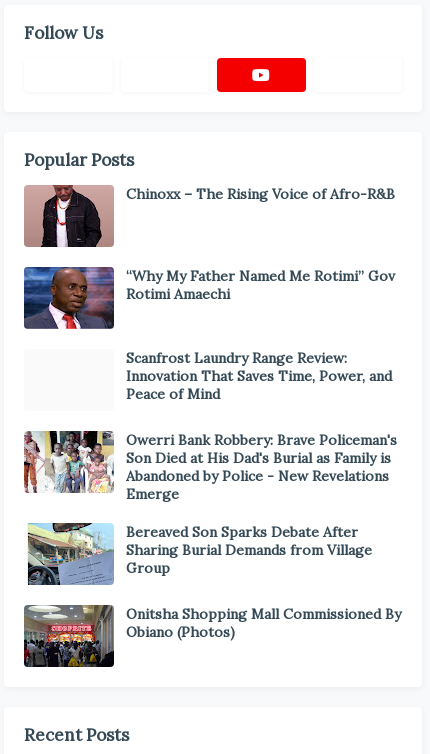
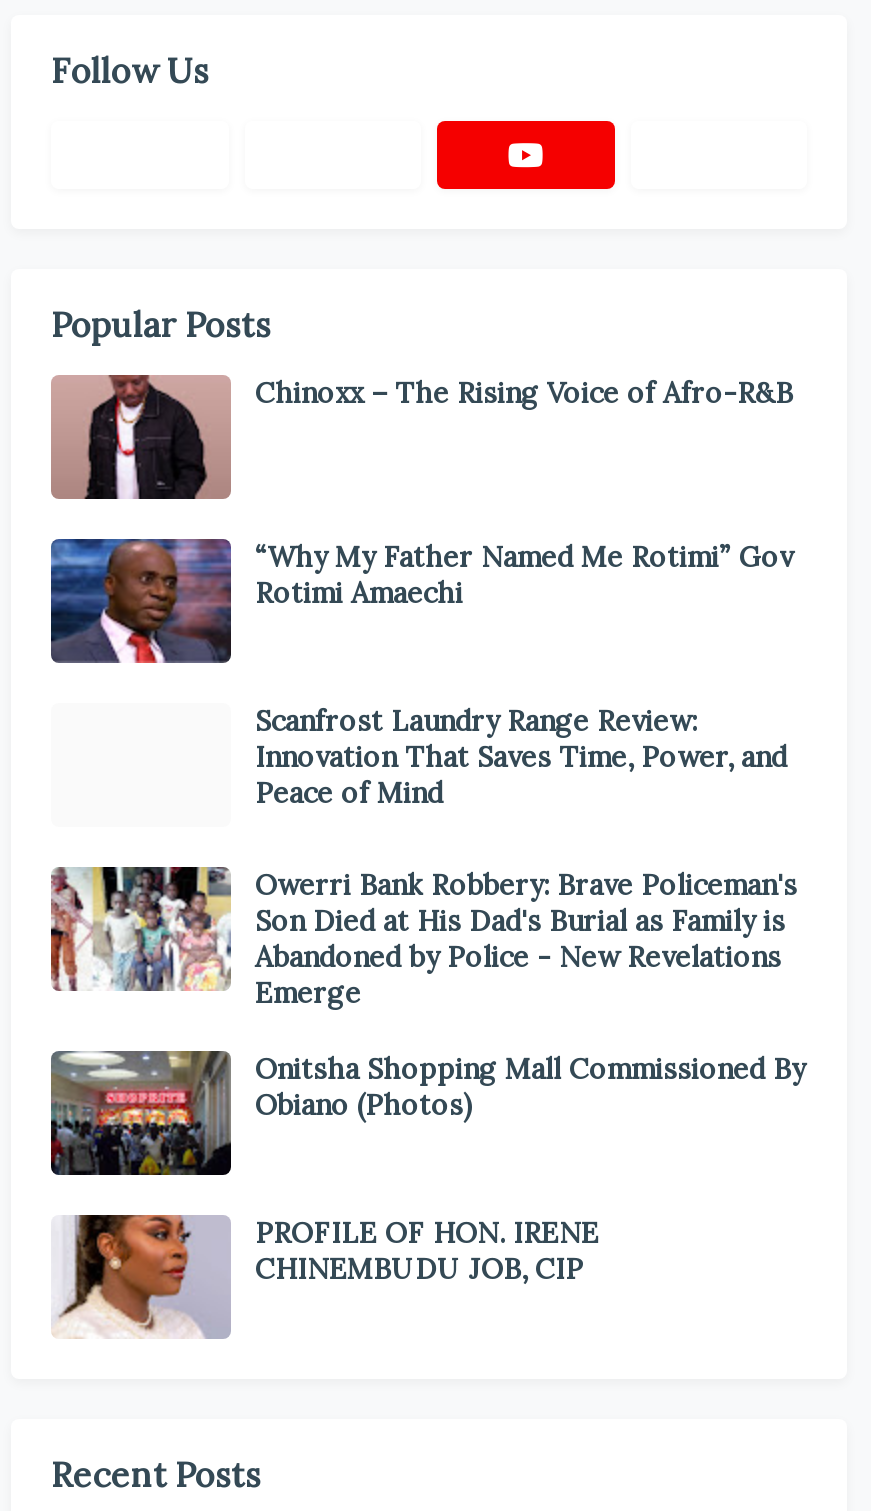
[24,522,372,586] [image] | Bereaved Son Sparks Debate After | Sharing Burial Demands from Village | Group -> none
moved [22,603,401,669] -> [47,1047,805,1179]: [image] | Onitsha Shopping Mall Commissioned By | Obiano (Photos)
none -> [57,1213,599,1339] [image] | PROFILE OF HON. IRENE | CHINEMBUDU JOB, CIP

